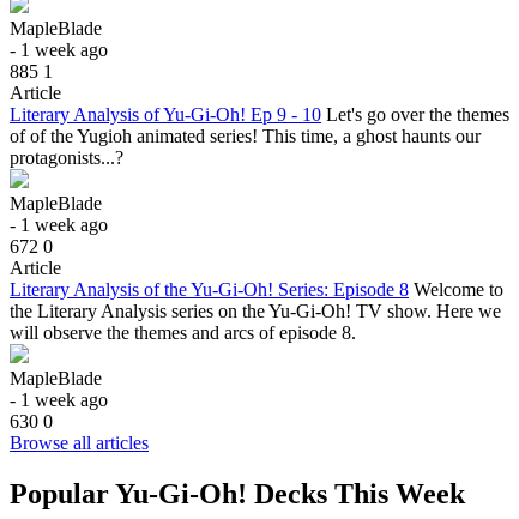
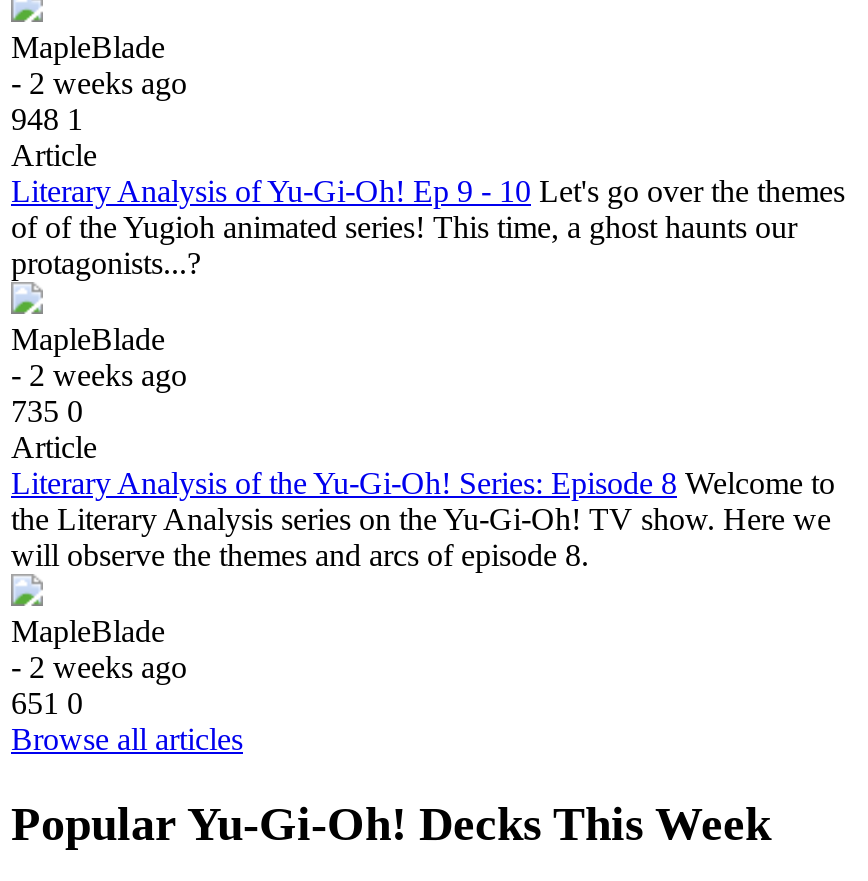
[10,39,108,59] - 1 week ago -> [11,65,187,99] - 2 weeks ago
[10,61,53,81] 885 1 -> [11,101,83,135] 948 1
[10,214,108,234] - 1 week ago -> [11,357,187,391] - 2 weeks ago
[10,236,53,256] 672 0 -> [11,393,83,427] 735 0
[10,389,108,409] - 1 week ago -> [11,649,187,683] - 2 weeks ago
[10,411,53,431] 630 0 -> [11,685,83,719] 651 0

